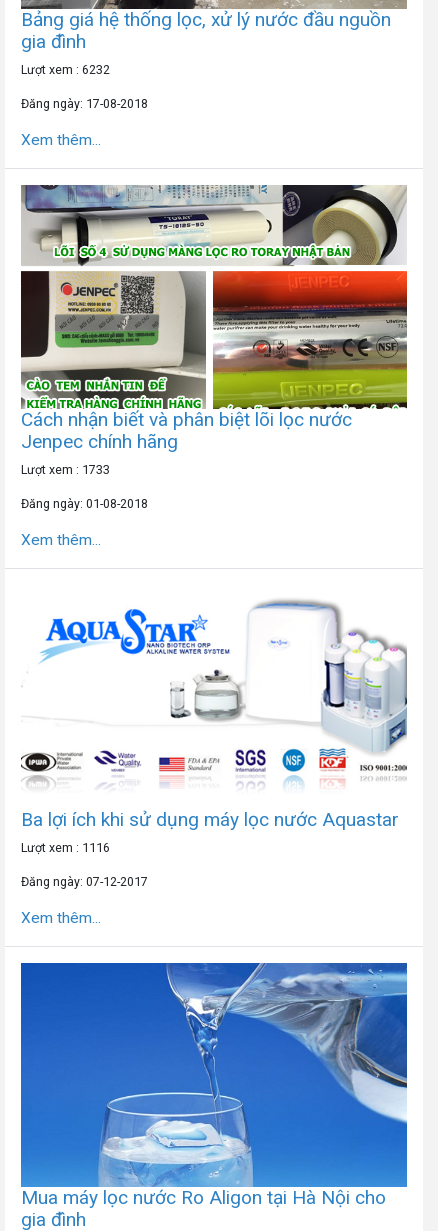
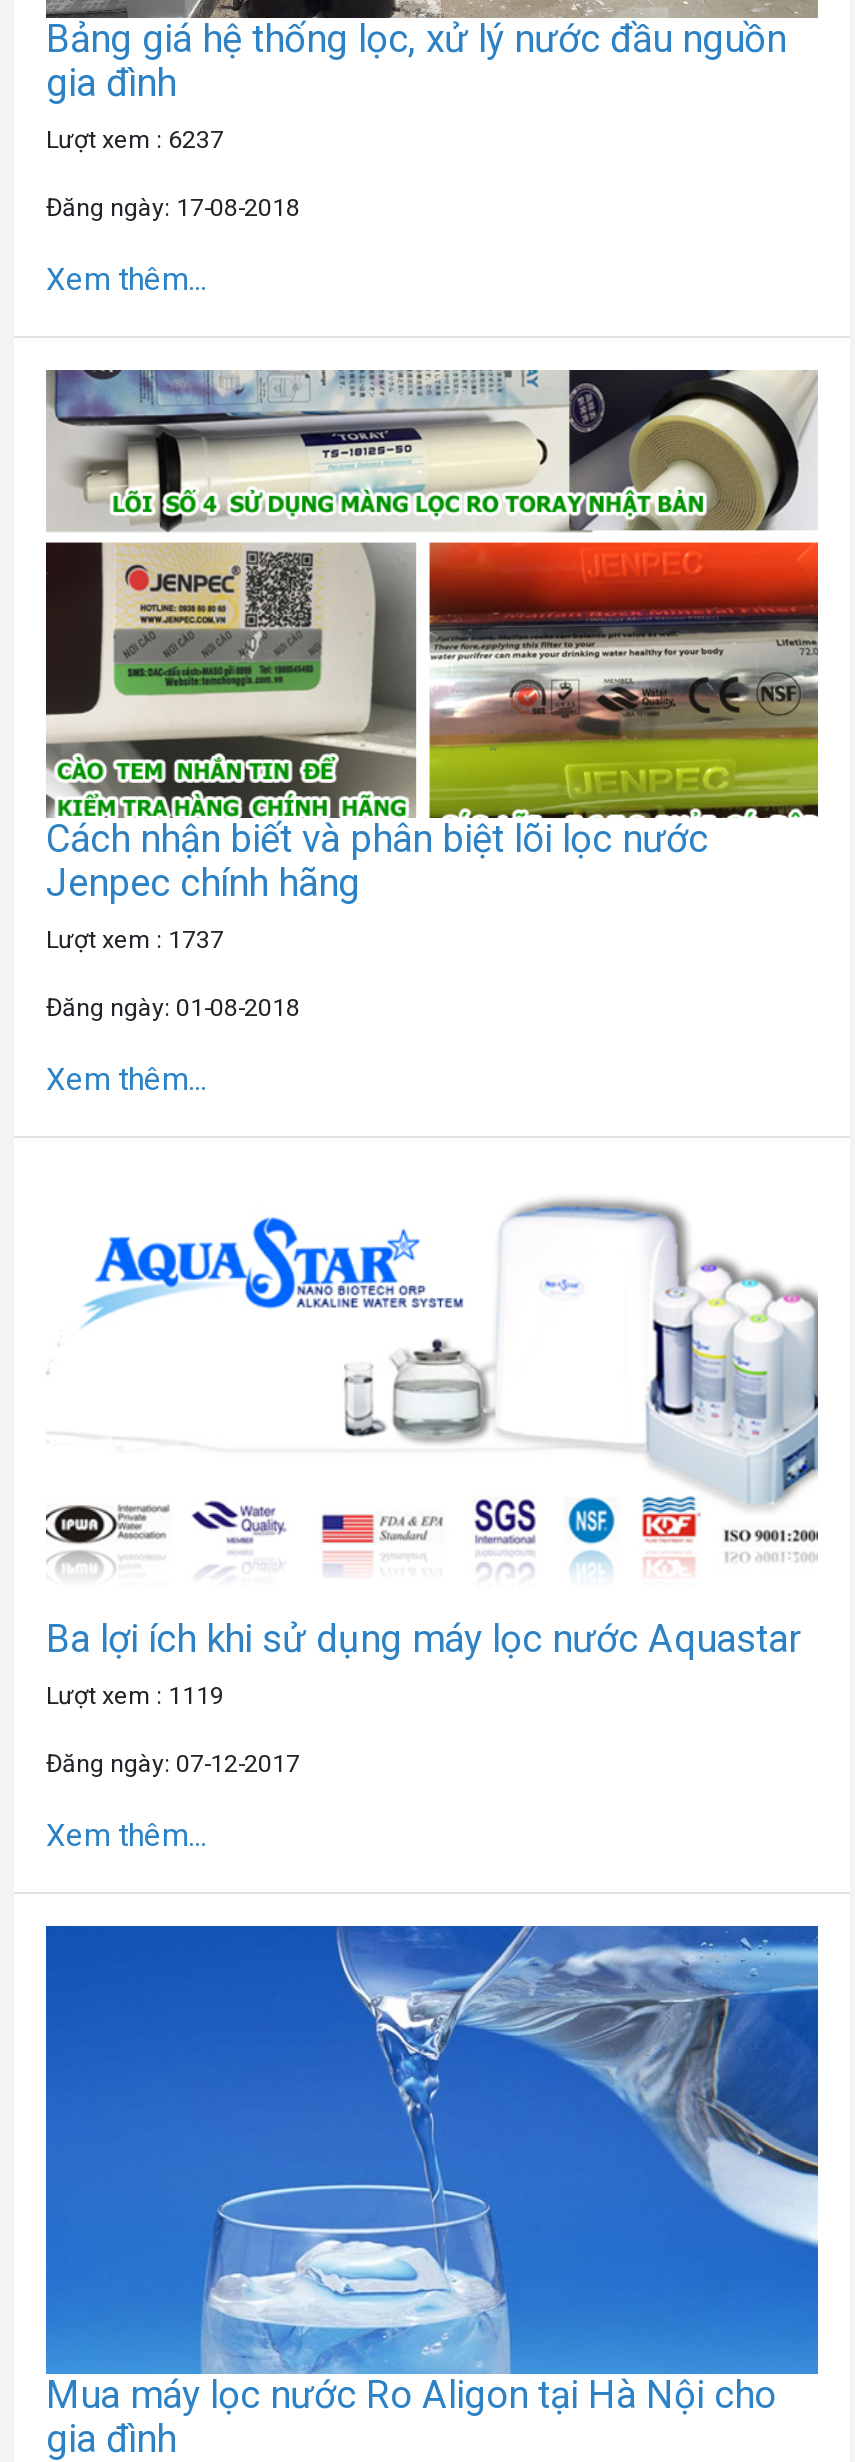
[21,62,110,77] Lượt xem : 6232 -> [46,124,224,154] Lượt xem : 6237
[21,462,110,477] Lượt xem : 1733 -> [46,924,224,954] Lượt xem : 1737
[21,840,110,855] Lượt xem : 1116 -> [46,1680,224,1710] Lượt xem : 1119

